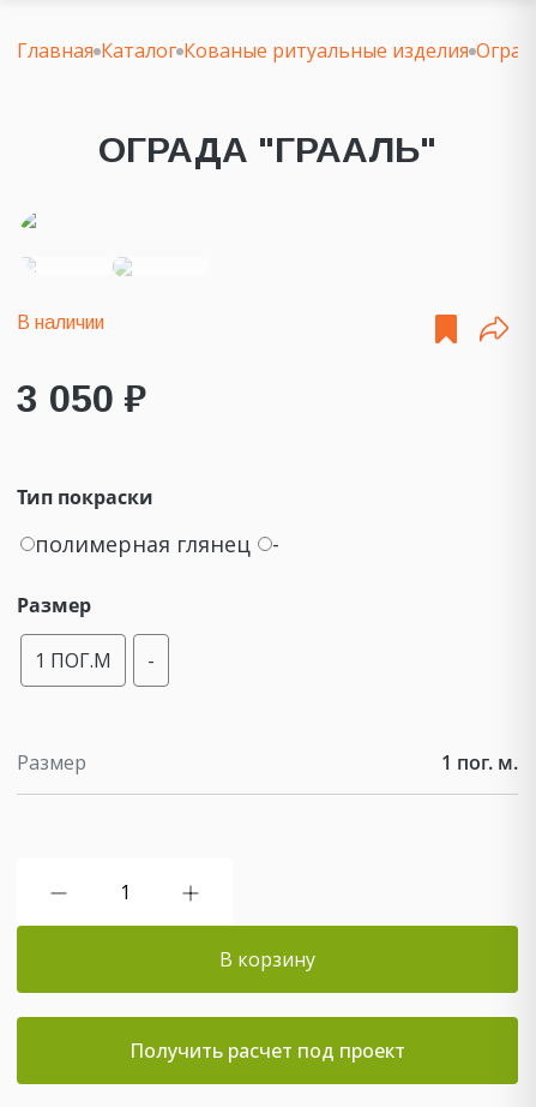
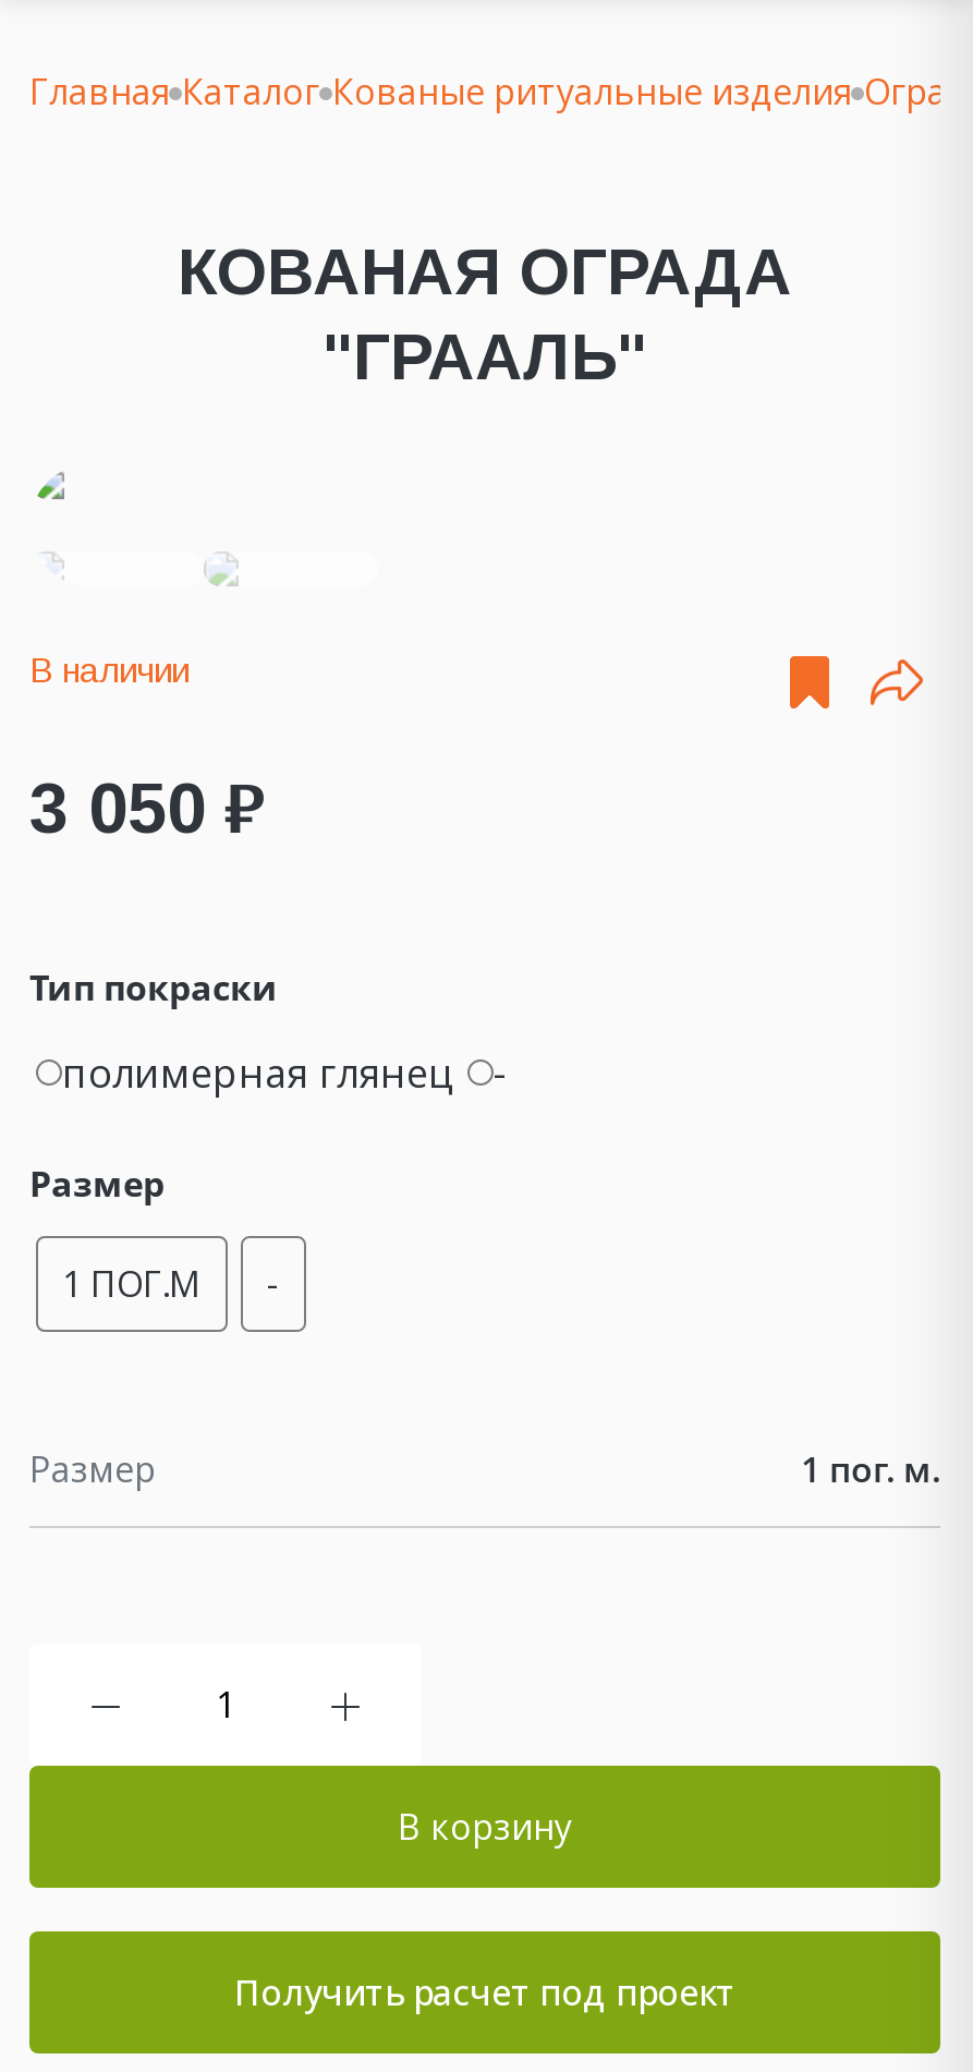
[98,130,436,169] ОГРАДА "ГРААЛЬ" -> [178,235,792,392] КОВАНАЯ ОГРАДА | "ГРААЛЬ"

